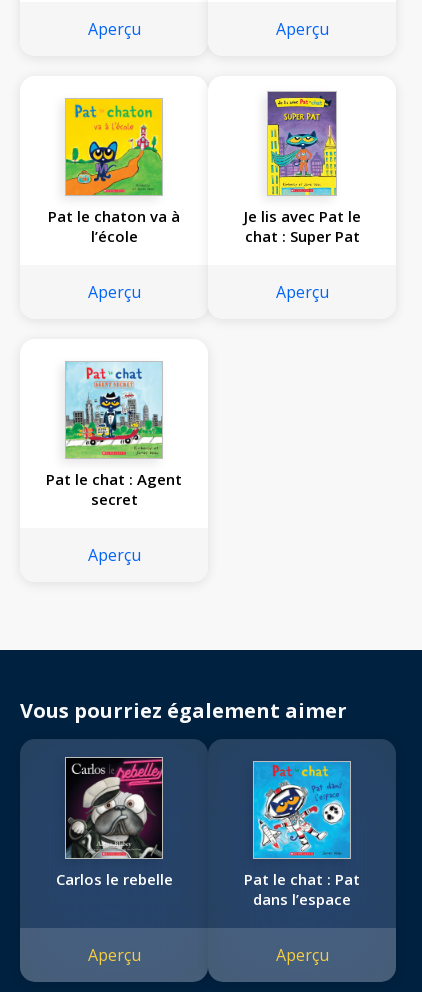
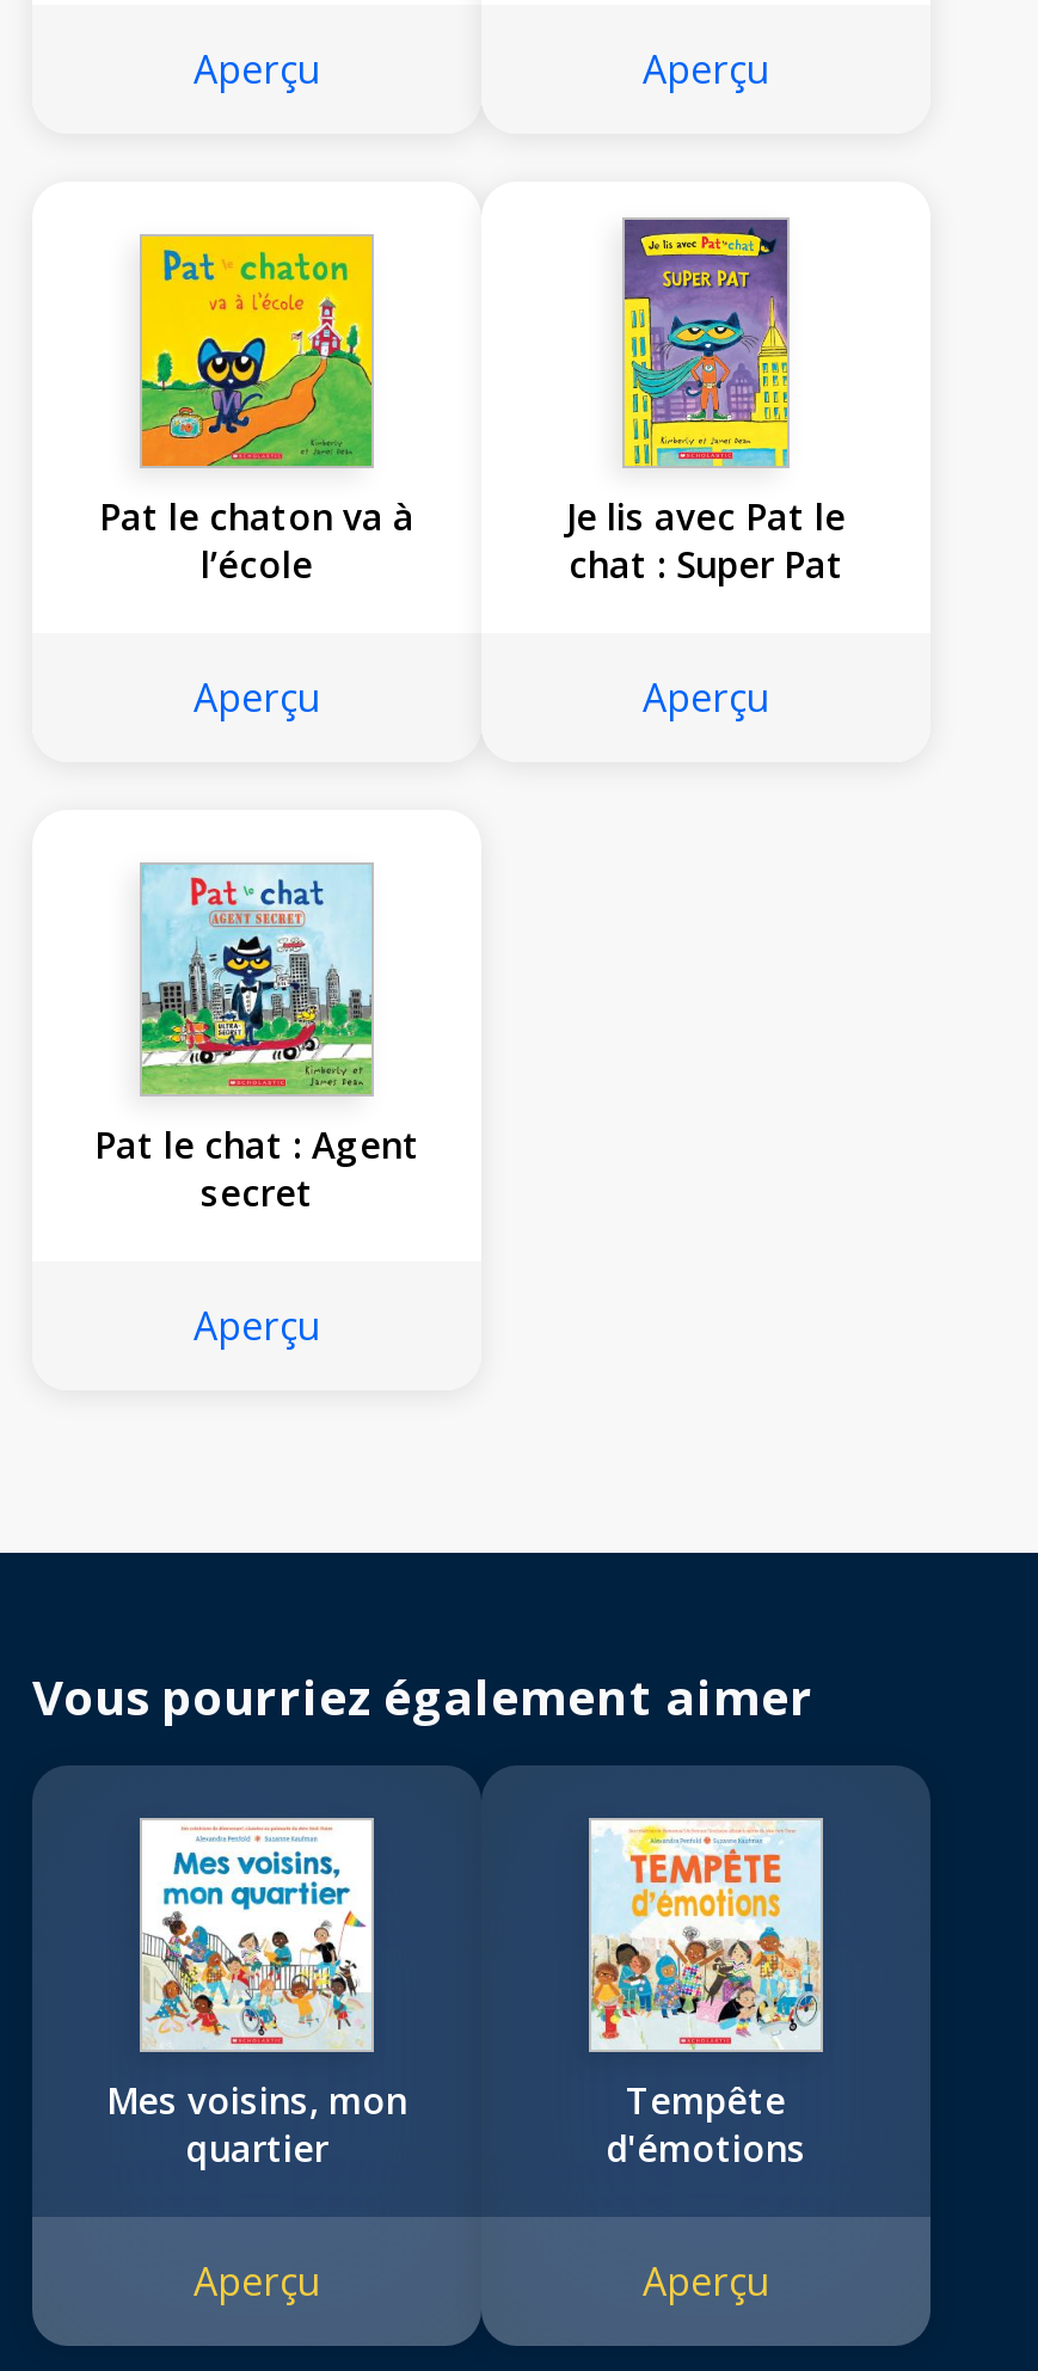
[55,756,172,889] [image] | Carlos le rebelle -> [106,1808,407,2172] [image] | Mes voisins, mon | quartier
[244,761,360,909] [image] | Pat le chat : Pat | dans l’espace -> [589,1818,823,2172] [image] | Tempête | d'émotions

